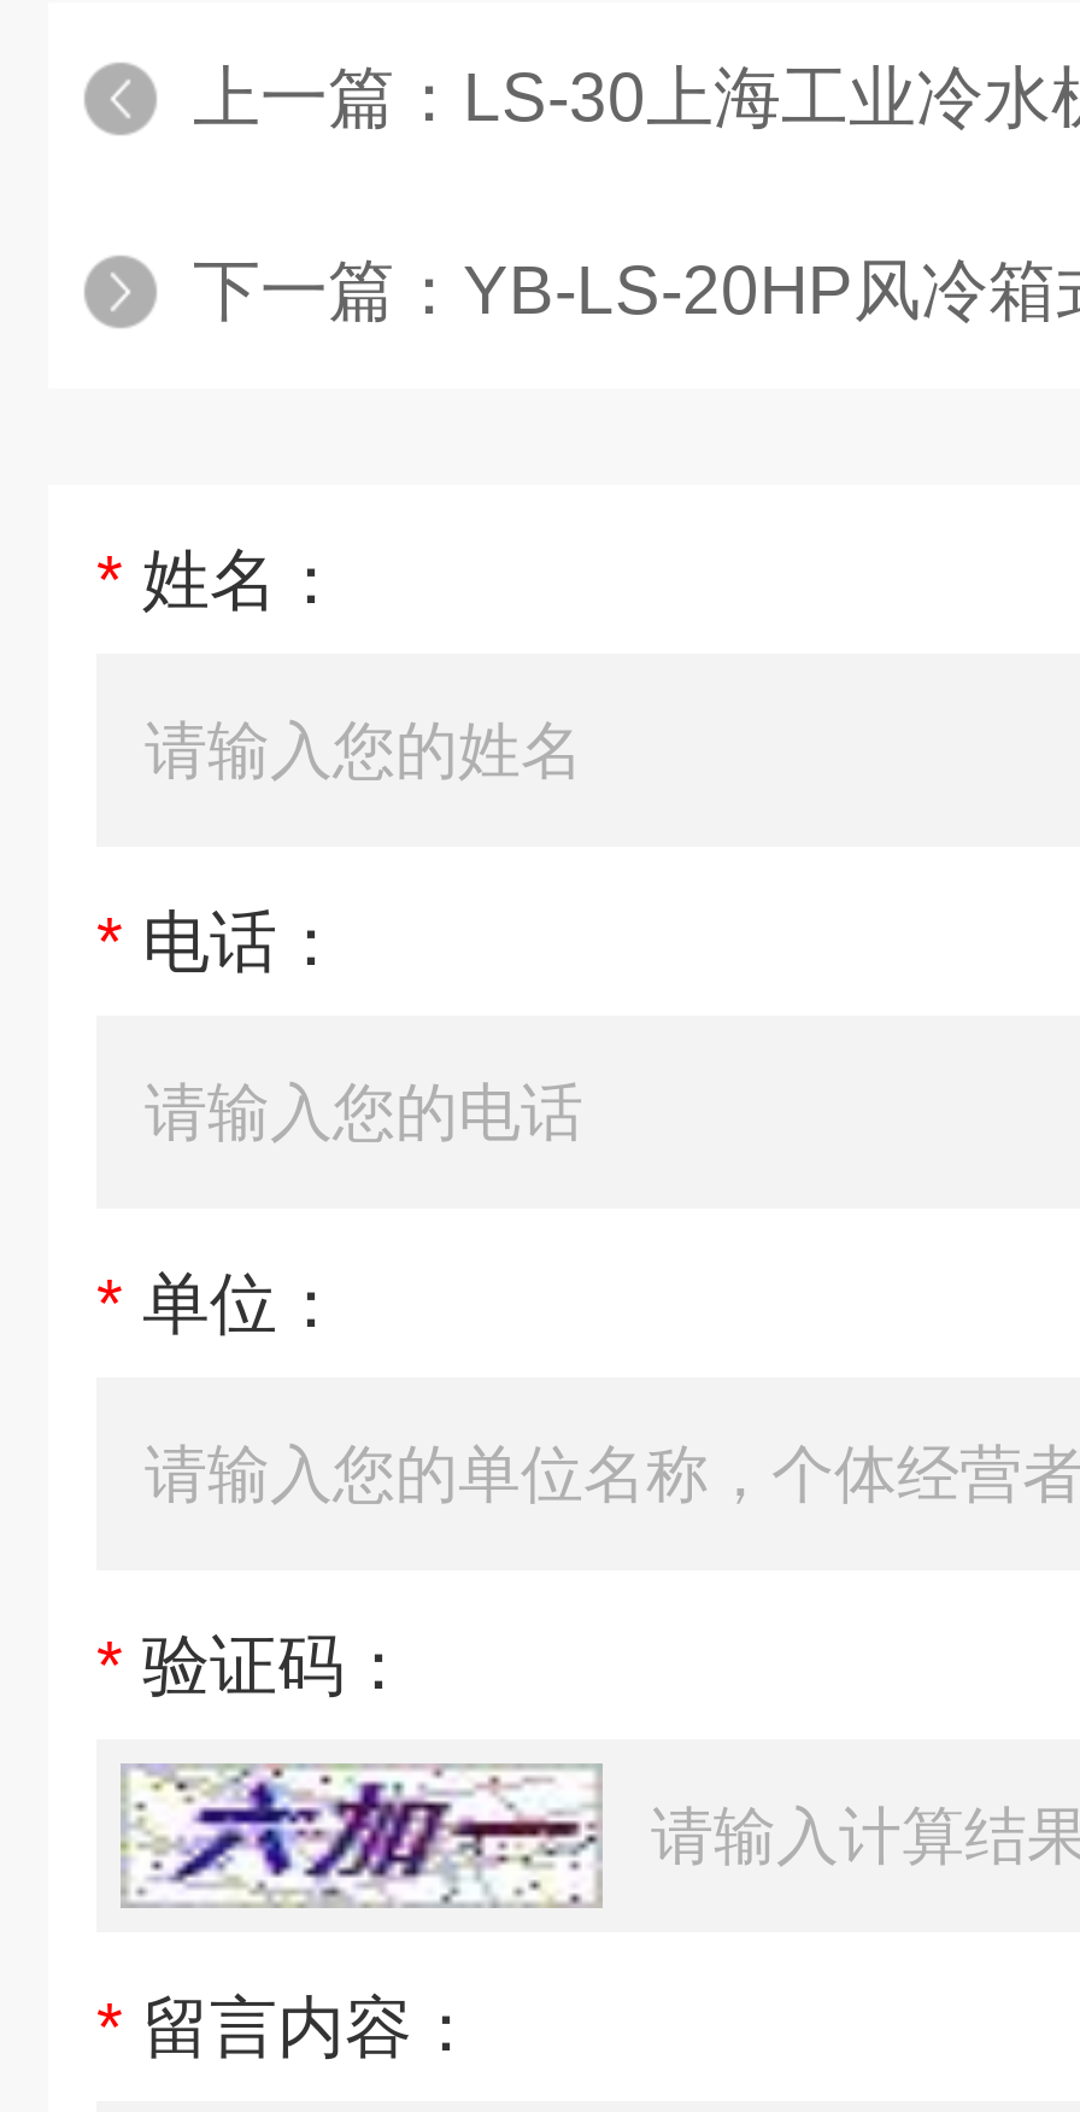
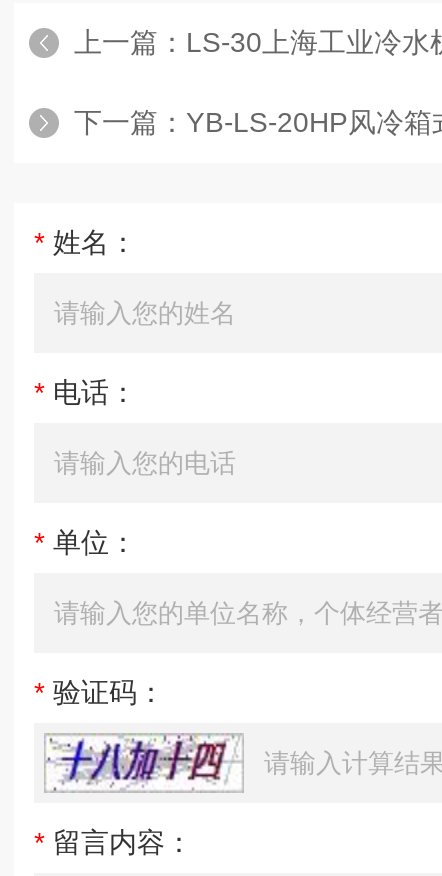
[121,1763,600,1906] [image] -> [44,733,242,792] [image]

